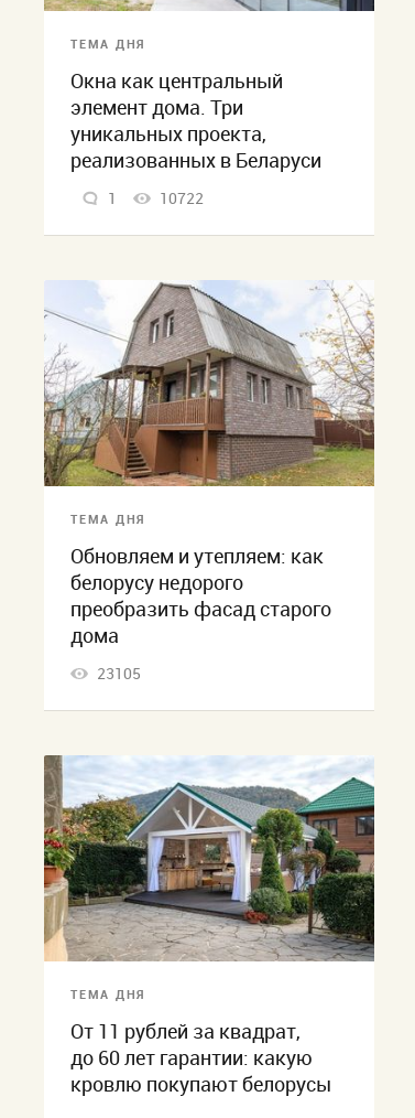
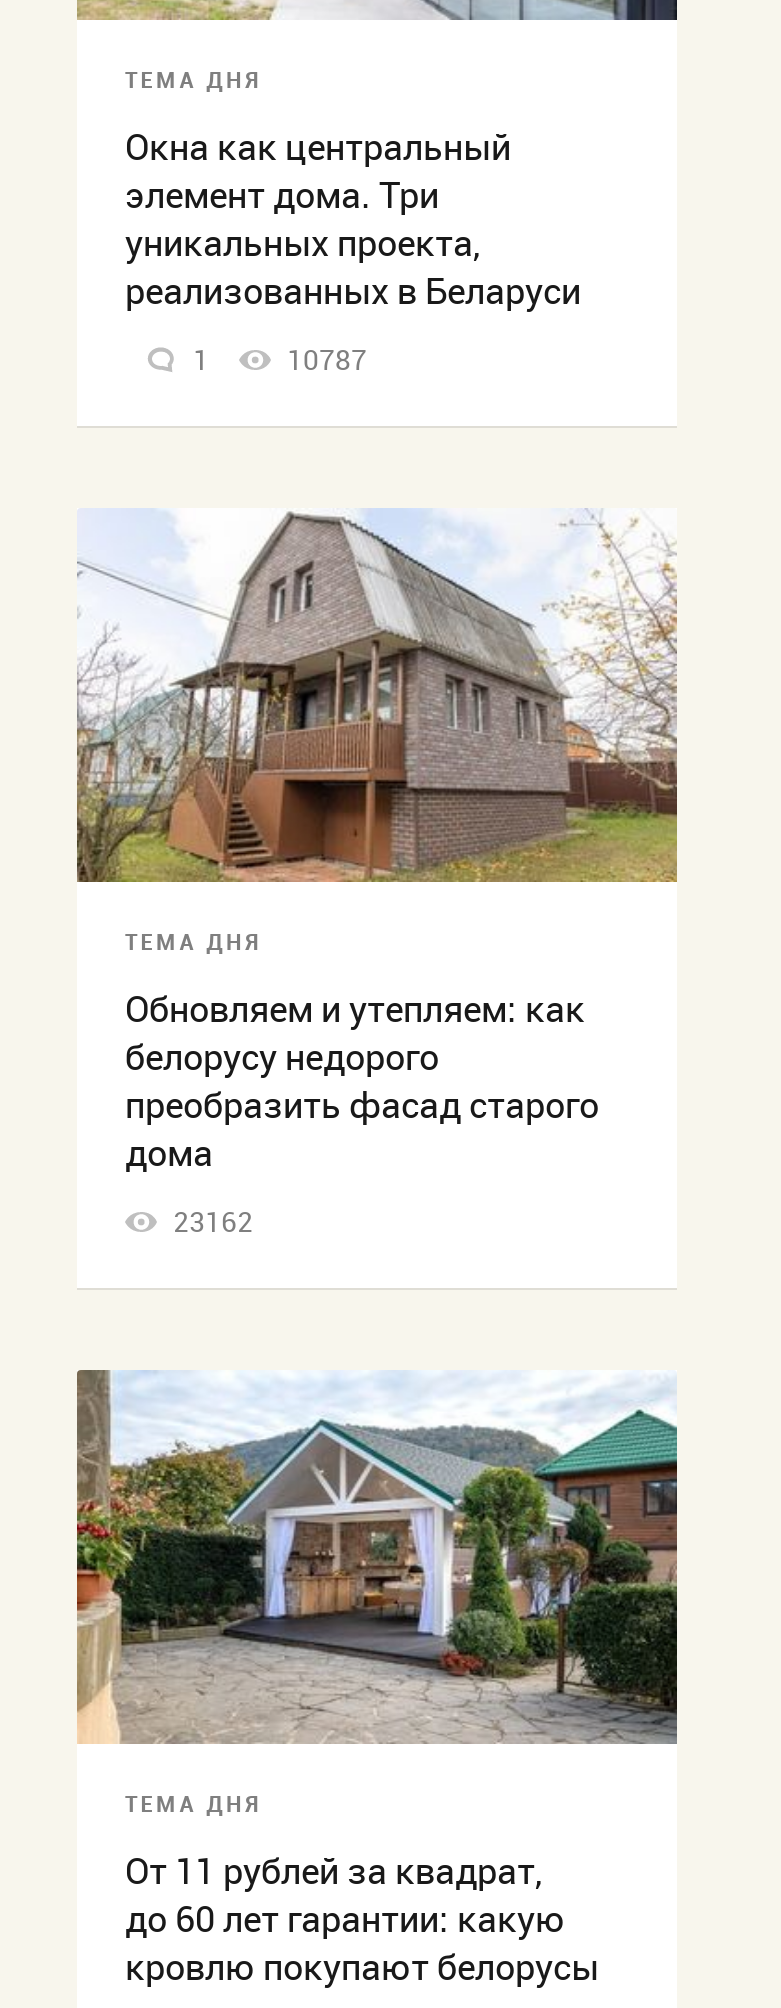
[160,190,204,207] 10722 -> [287,344,367,376] 10787
[97,665,141,682] 23105 -> [173,1206,253,1238] 23162

